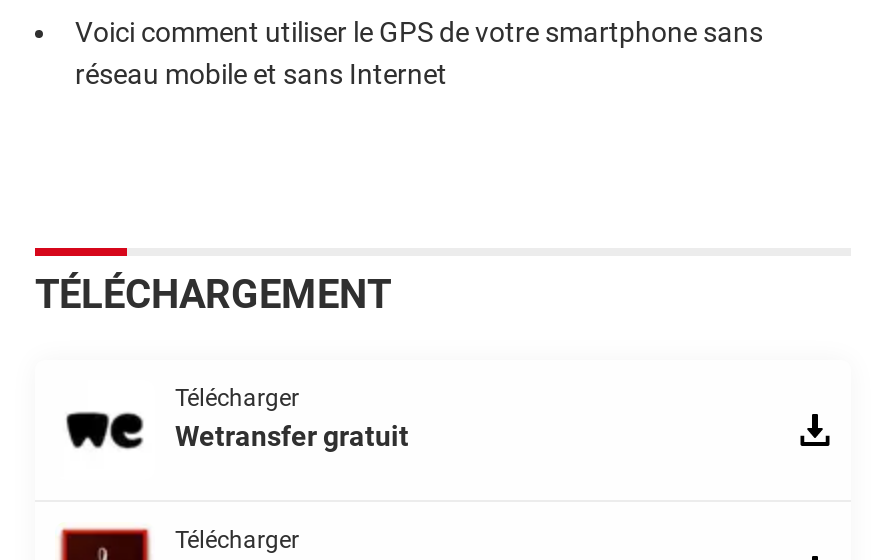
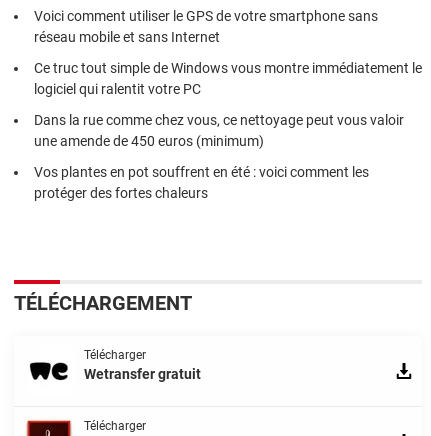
none -> [34,60,422,201] Ce truc tout simple de Windows vous montre immédiatement le | logiciel qui ralentit votre PC | Dans la rue comme chez vous, ce nettoyage peut vous valoir | une amende de 450 euros (minimum) | Vos plantes en pot souffrent en été : voici comment les | protéger des fortes chaleurs

